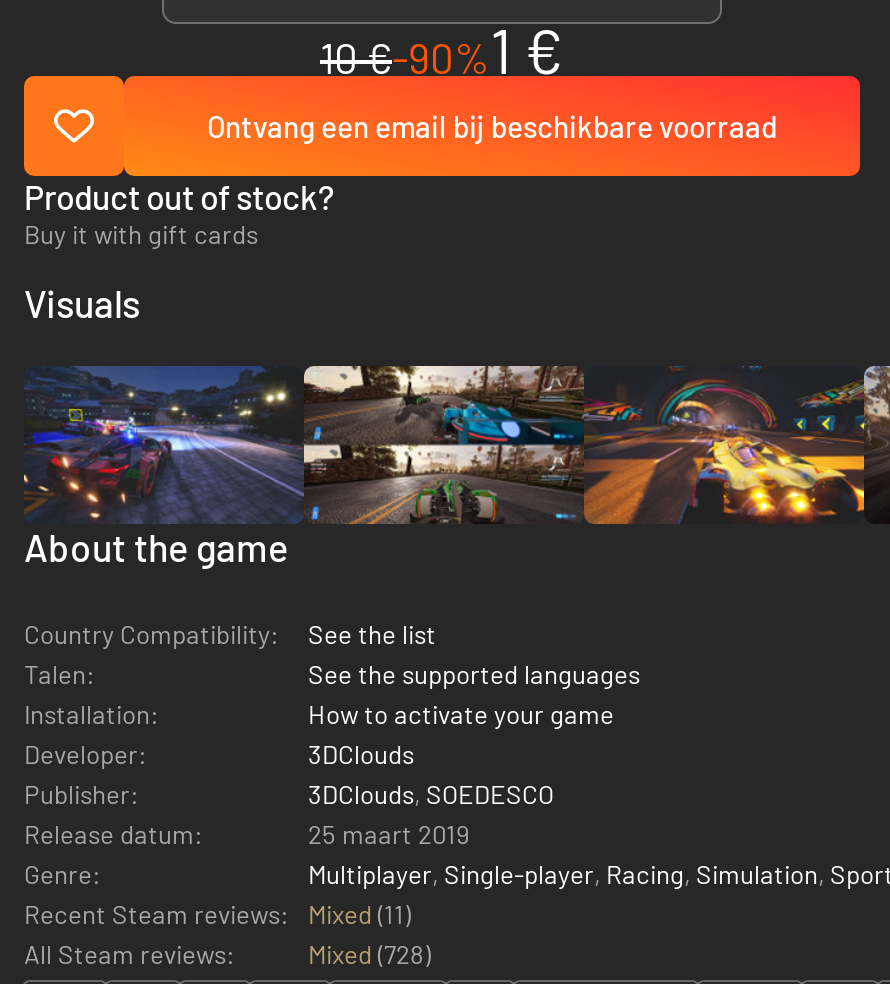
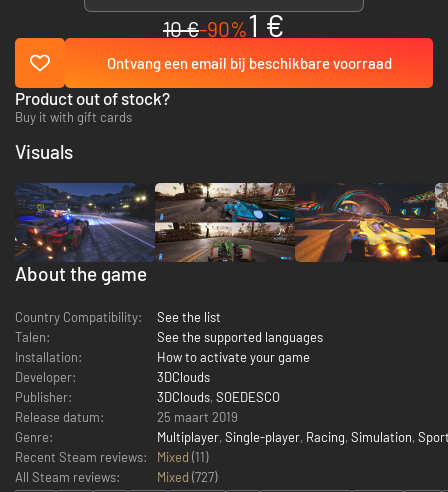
[308,937,430,969] Mixed (728) -> [157,468,217,484] Mixed (727)

